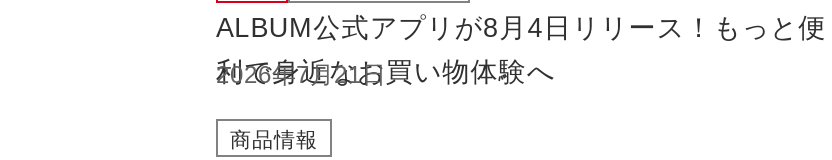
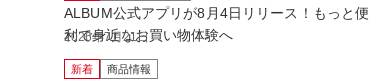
none -> [71,63,93,75] 新着

